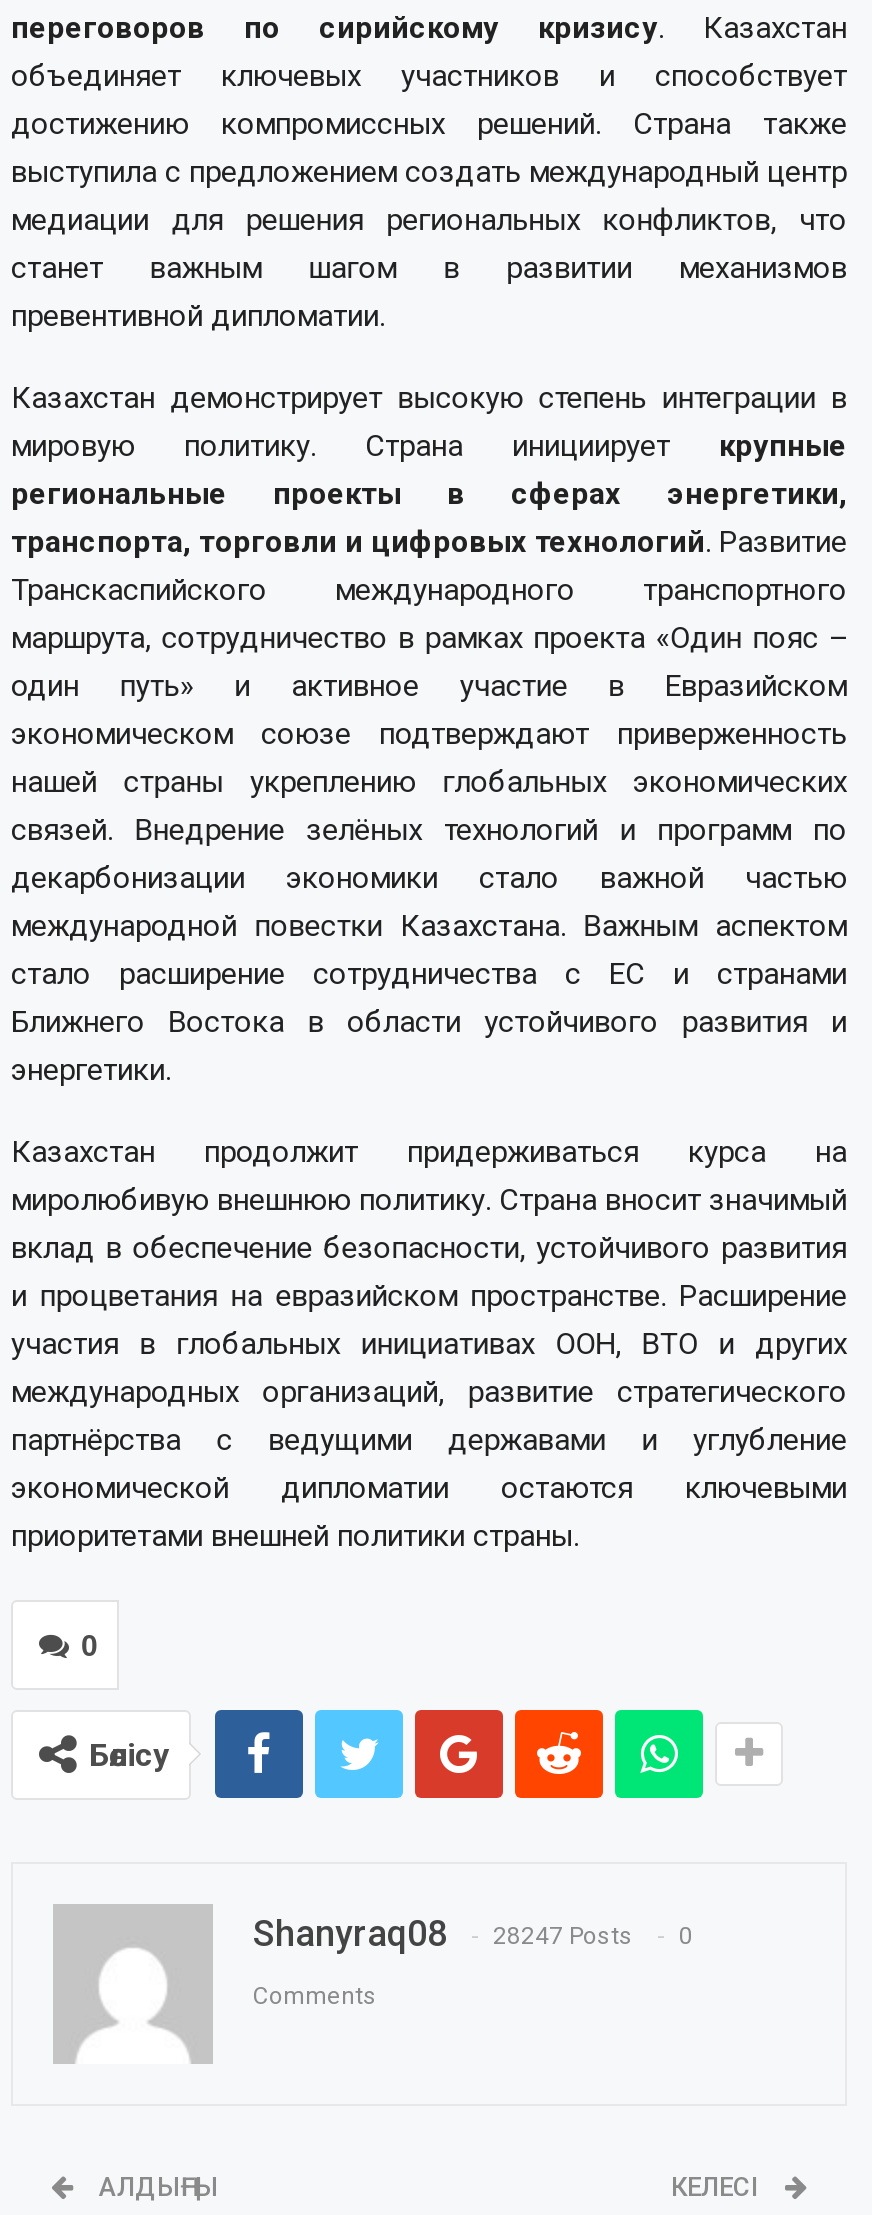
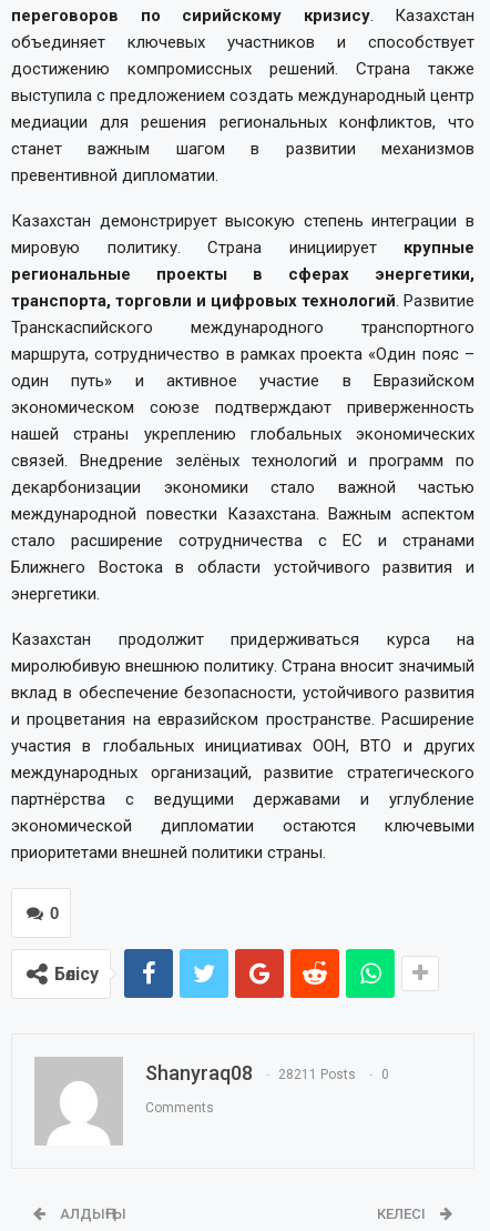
[253,1911,693,1953] Shanyraq08 28247 Posts 0 -> [145,1061,389,1084] Shanyraq08 28211 Posts 0

